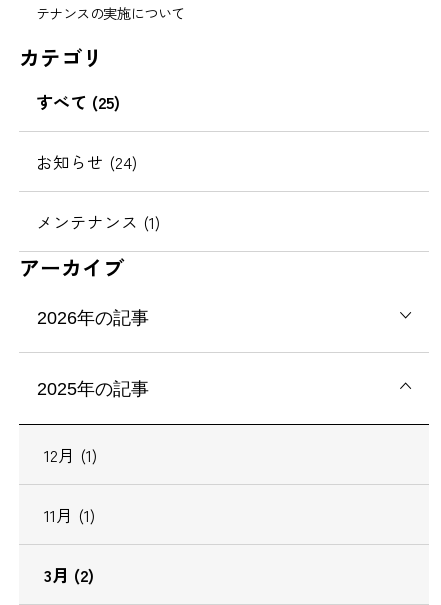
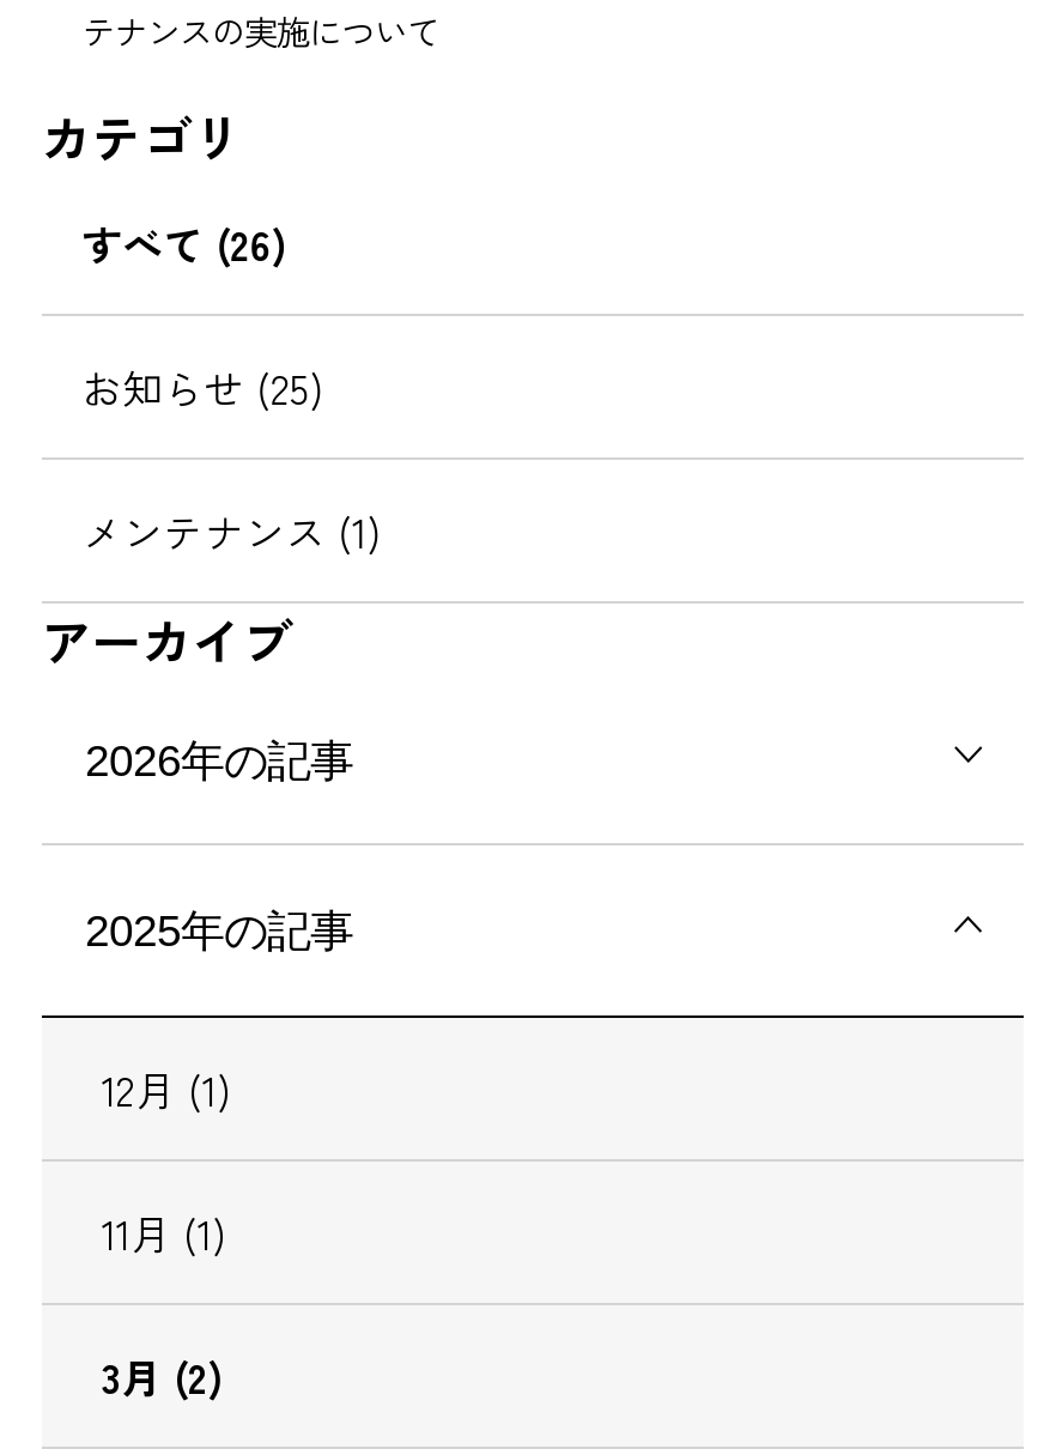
[36,89,120,114] すべて (25) -> [82,213,285,273] すべて (26)
[36,149,137,174] お知らせ (24) -> [82,357,321,417] お知らせ (25)

